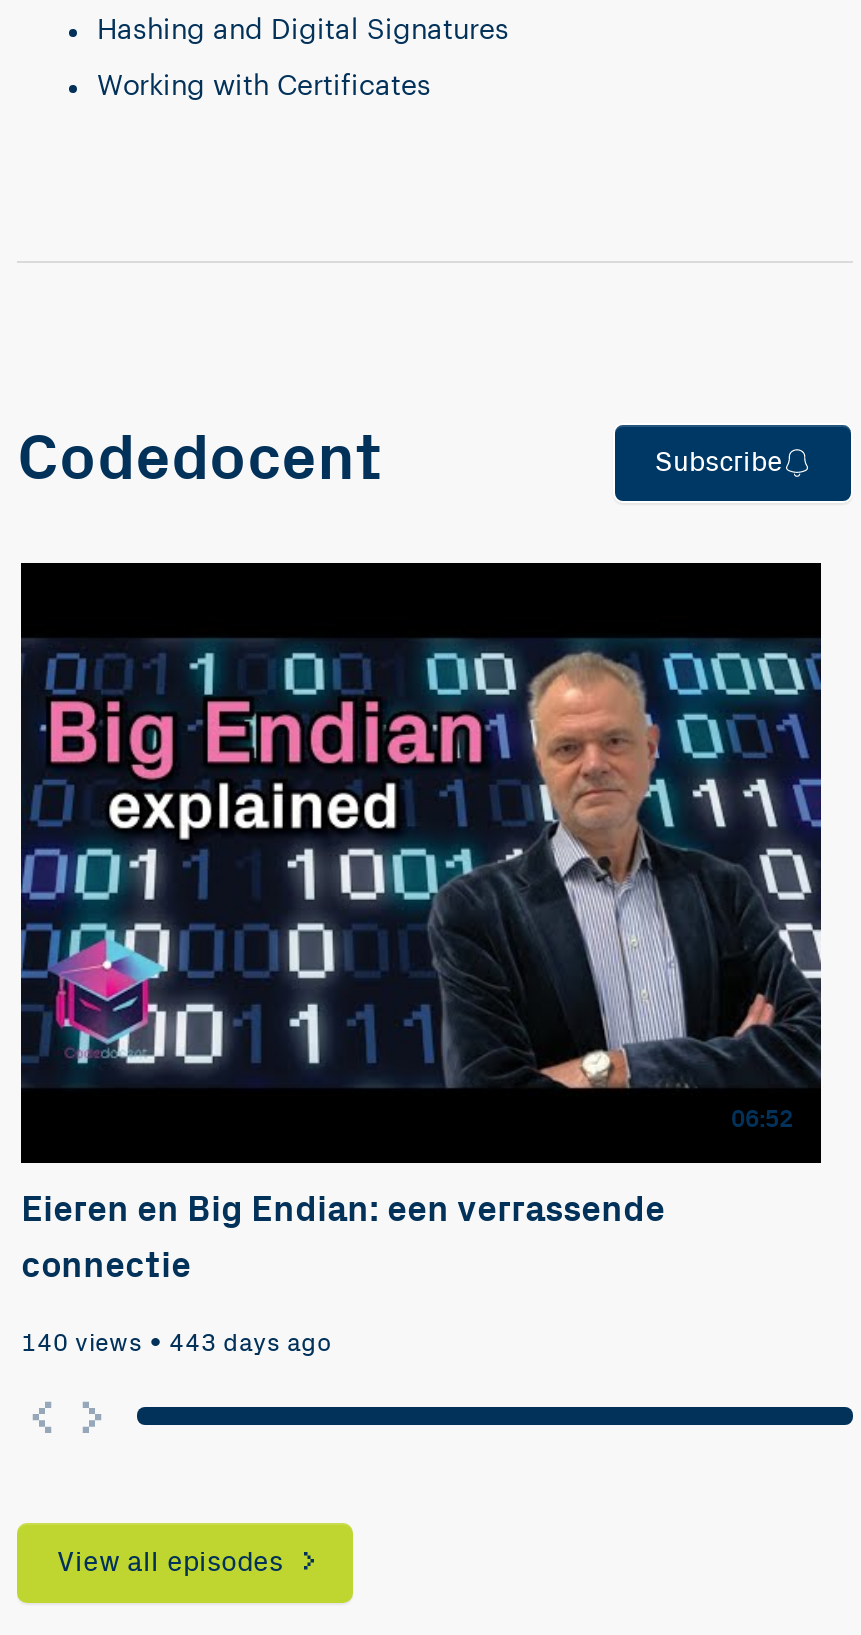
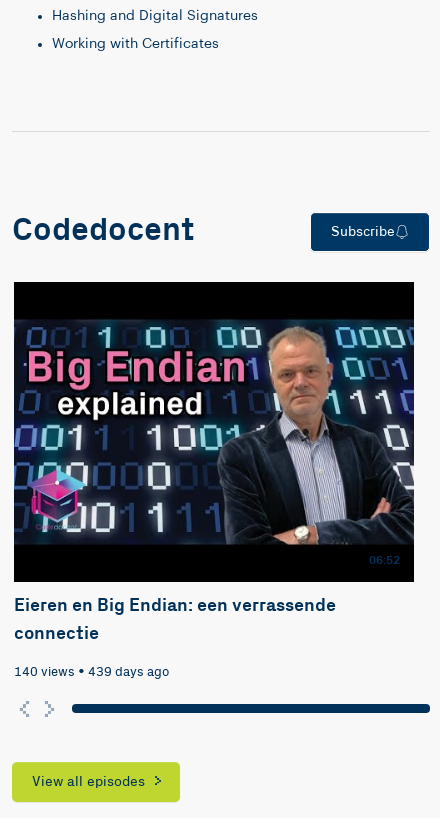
[21,1329,331,1357] 140 views • 443 days ago -> [14,665,169,679] 140 views • 439 days ago

